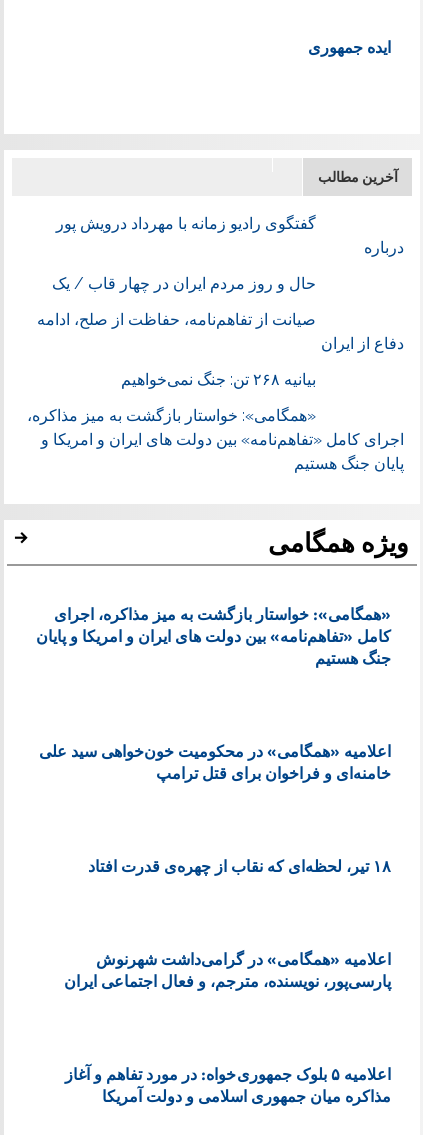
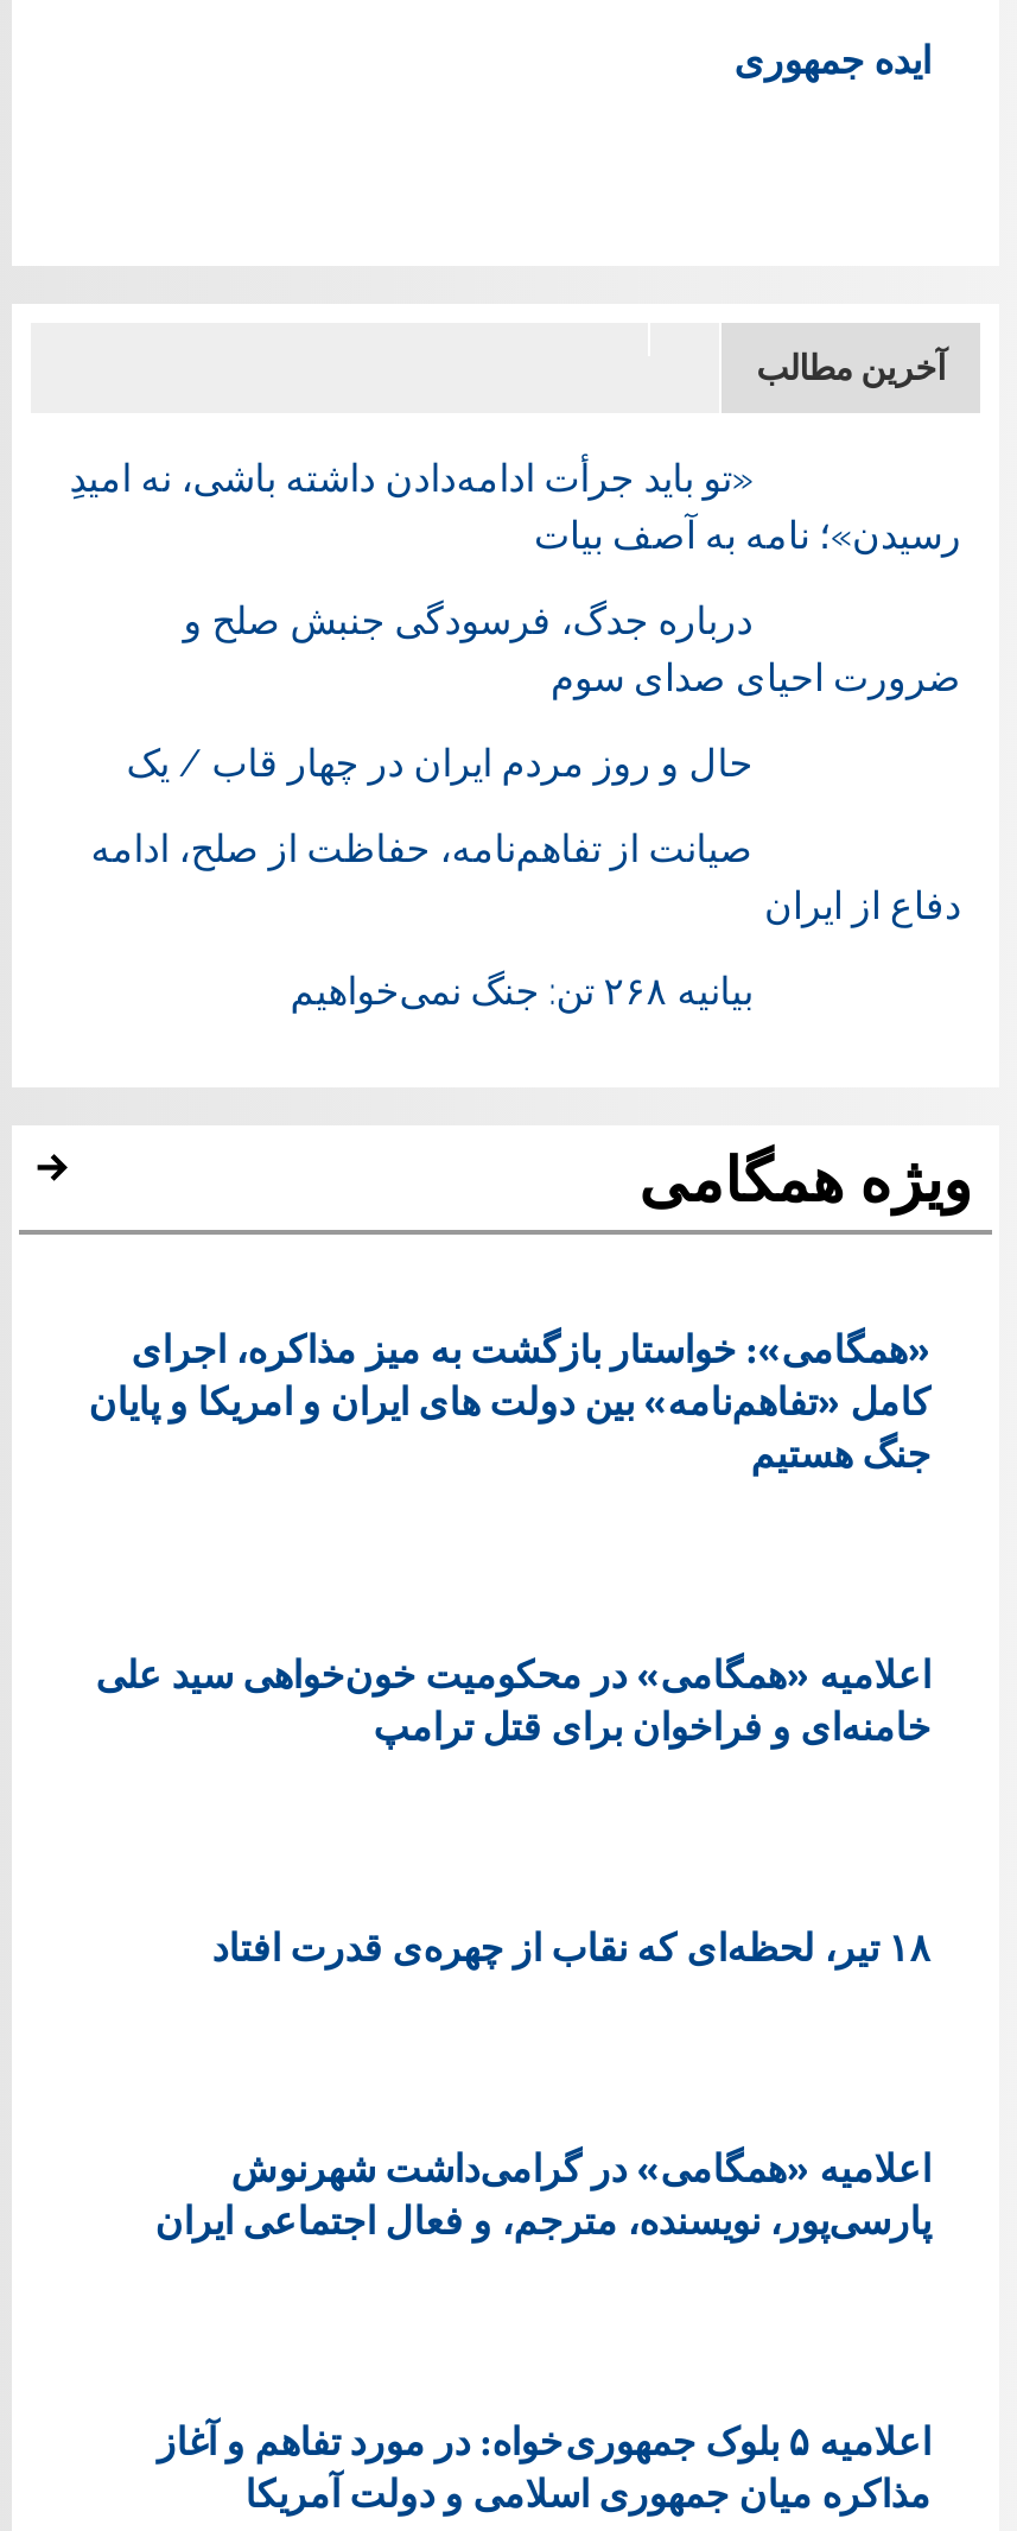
[56,214,404,257] گفتگوی رادیو زمانه با مهرداد درویش پور | درباره -> [69,456,961,700] «تو باید جرأت ادامه‌دادن داشته باشی، نه امیدِ | رسیدن»؛ نامه به آصف بیات | درباره جدگ، فرسودگی جنبش صلح و | ضرورت احیای صدای سوم
moved [37,274,404,353] -> [91,741,961,929]: حال و روز مردم ایران در چهار قاب / یک | صیانت از تفاهم‌نامه، حفاظت از صلح، ادامه | دفاع از ایران
[27,406,404,473] «همگامی»: خواستار بازگشت به میز مذاکره، | اجرای کامل «تفاهم‌نامه» بین دولت های ایران و امریکا و | پایان جنگ هستیم -> none

